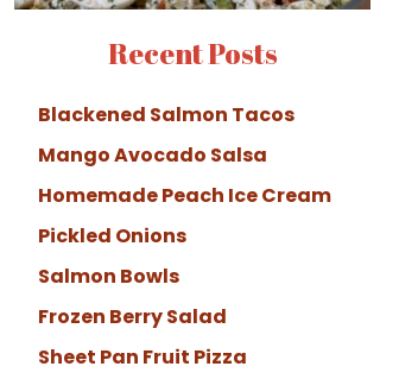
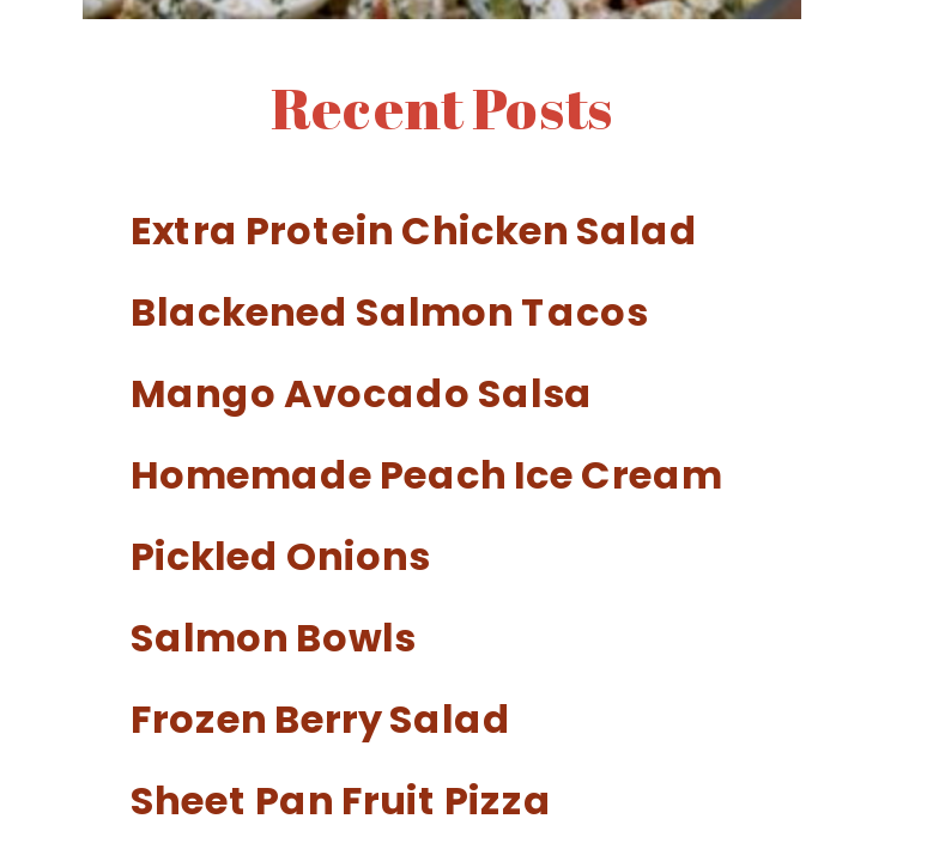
none -> [131,204,698,259] Extra Protein Chicken Salad

